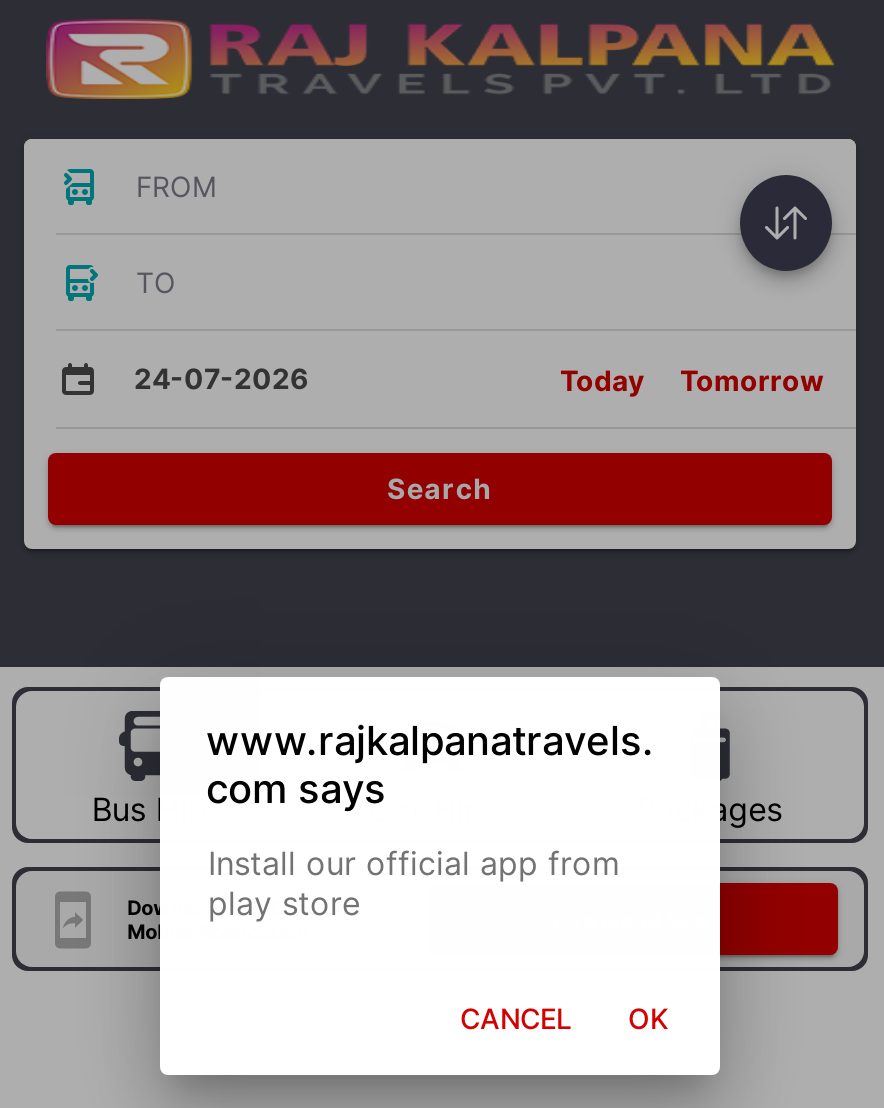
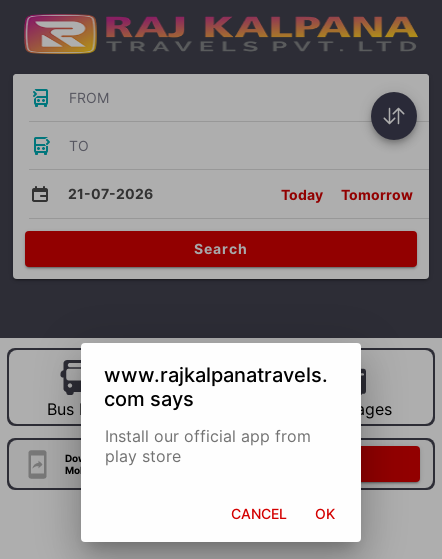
[134,361,308,395] 24-07-2026 -> [68,185,153,202] 21-07-2026

